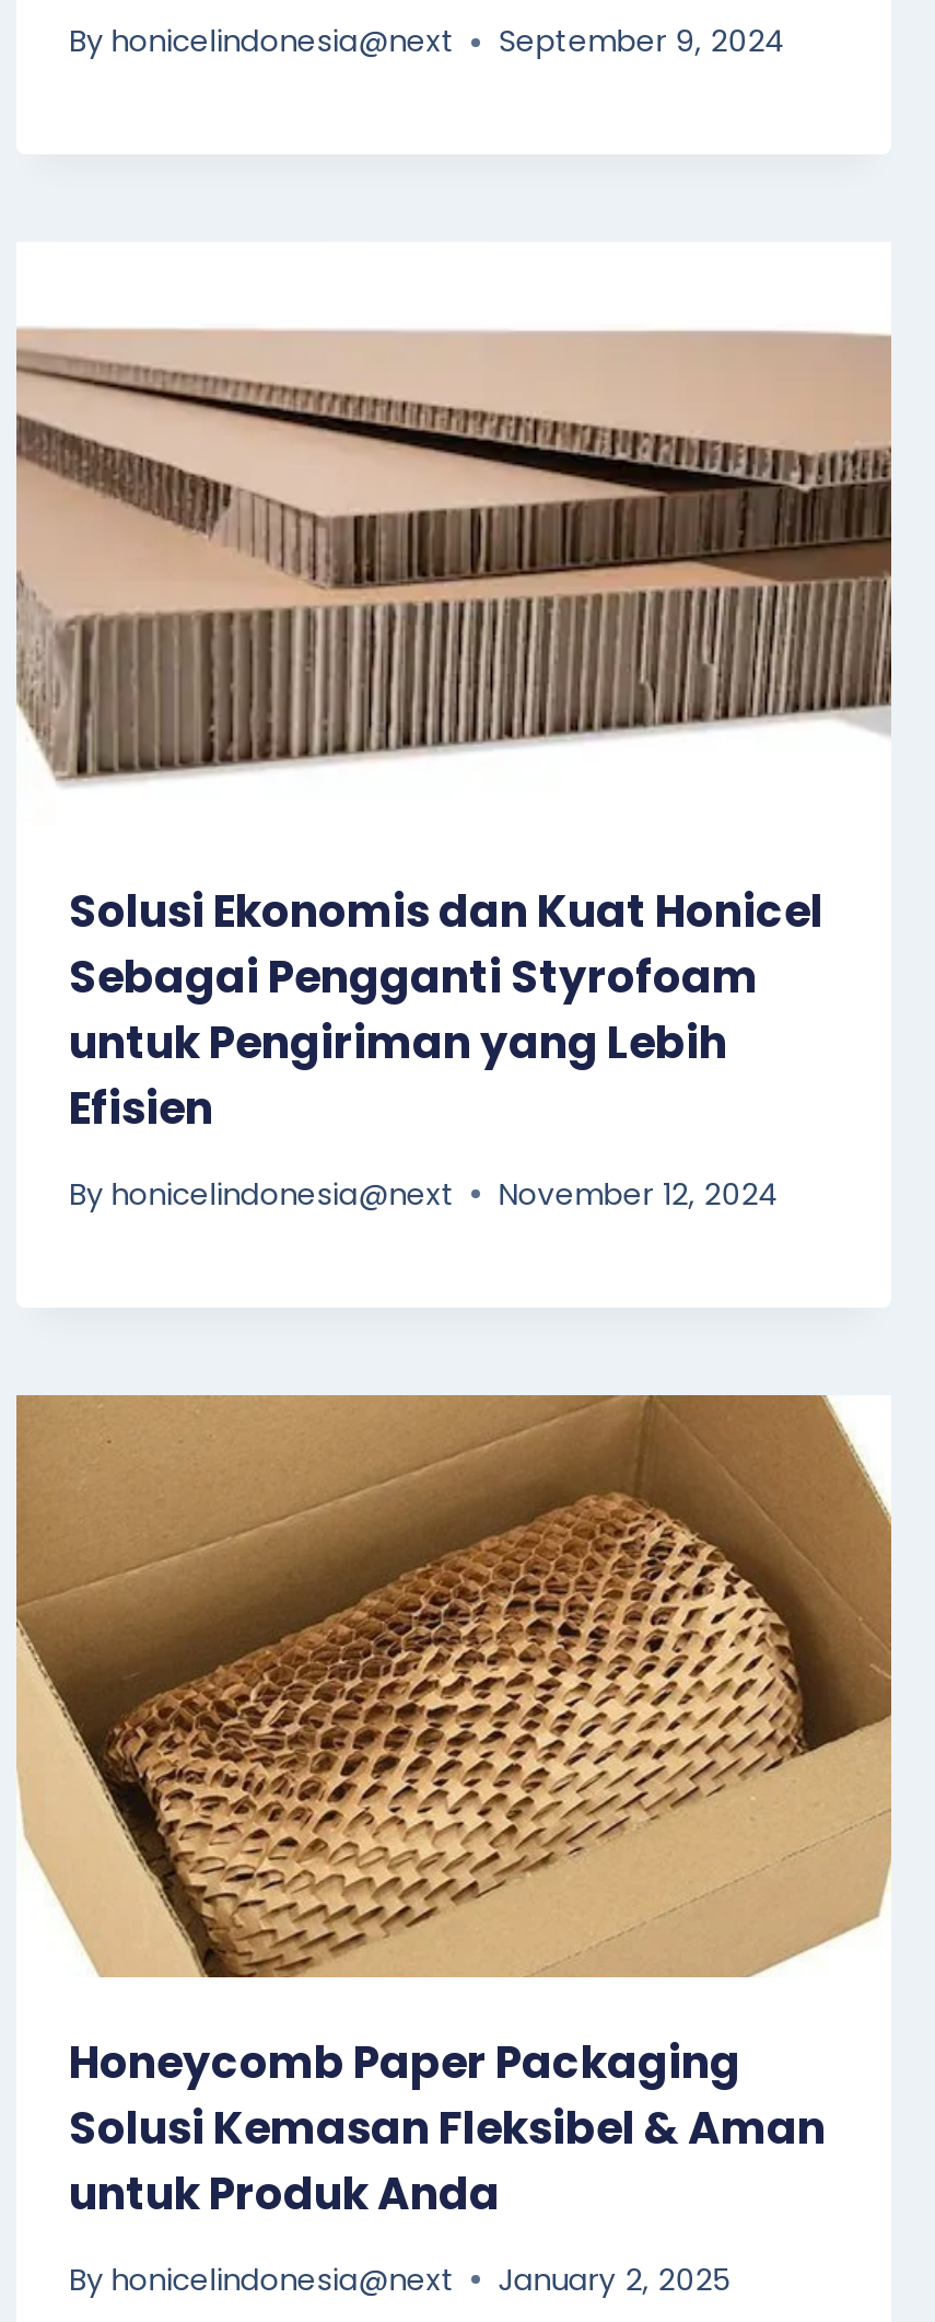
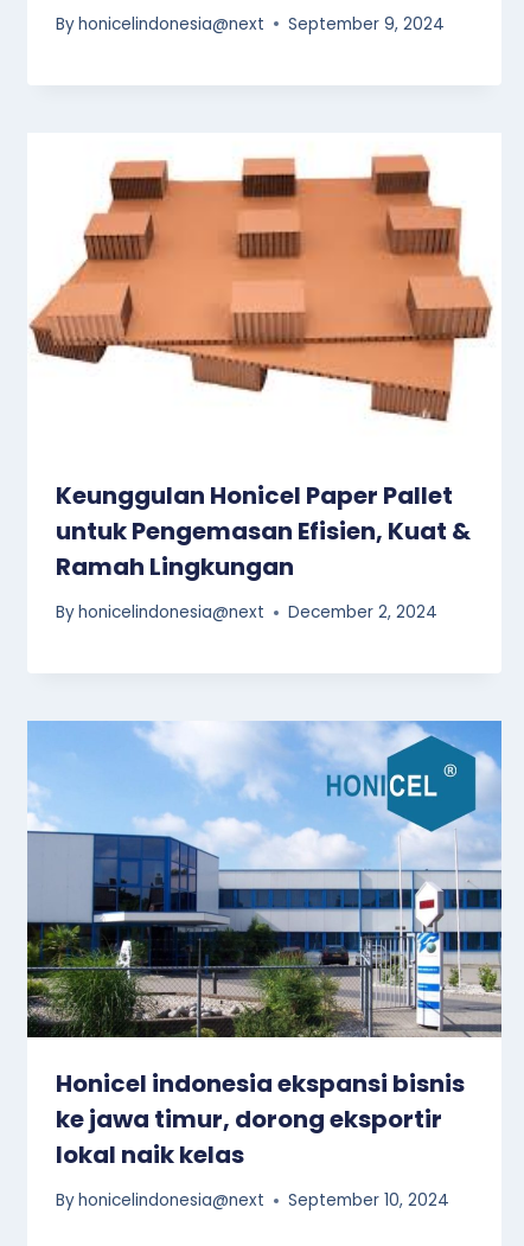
[14,326,893,788] [image] -> [27,153,501,423] [image]
[69,881,823,1139] Solusi Ekonomis dan Kuat Honicel | Sebagai Pengganti Styrofoam | untuk Pengiriman yang Lebih | Efisien -> [56,478,471,583] Keunggulan Honicel Paper Pallet | untuk Pengemasan Efisien, Kuat & | Ramah Lingkungan
[69,1173,780,1215] By honicelindonesia@next November 12, 2024 -> [56,601,438,624] By honicelindonesia@next December 2, 2024
[14,1392,893,2225] [image] | Honeycomb Paper Packaging | Solusi Kemasan Fleksibel & Aman | untuk Produk Anda -> [26,720,503,1171] [image] | Honicel indonesia ekspansi bisnis | ke jawa timur, dorong eksportir | lokal naik kelas
[69,2259,730,2301] By honicelindonesia@next January 2, 2025 -> [56,1190,450,1212] By honicelindonesia@next September 10, 2024

